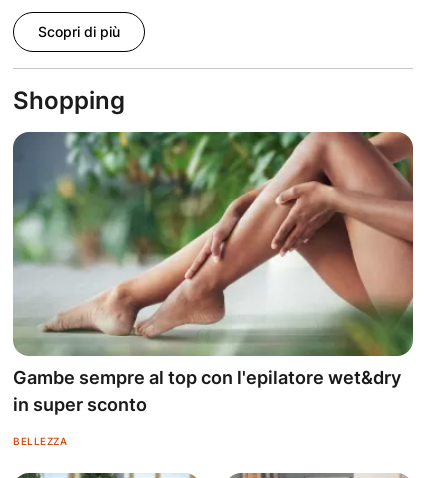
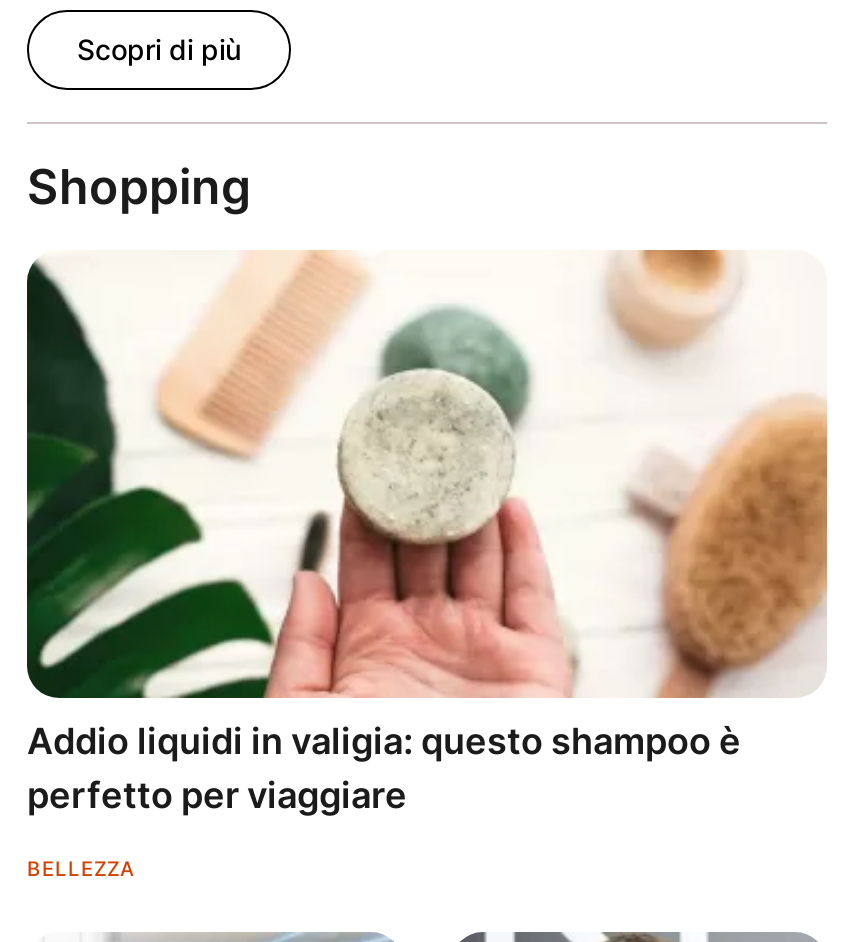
[12,131,414,415] [image] | Gambe sempre al top con l'epilatore wet&dry | in super sconto -> [25,248,827,817] [image] | Addio liquidi in valigia: questo shampoo è | perfetto per viaggiare

